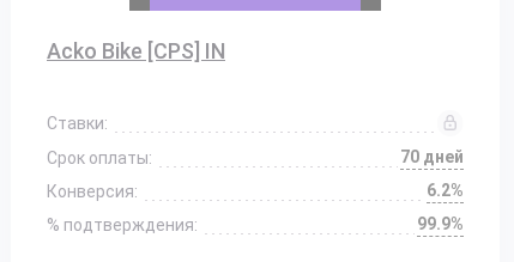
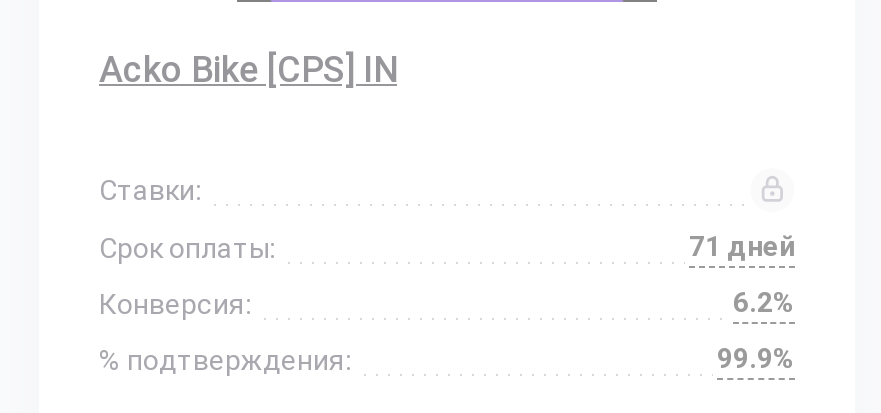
[400,147,464,166] 70 дней -> [689,230,795,262] 71 дней

